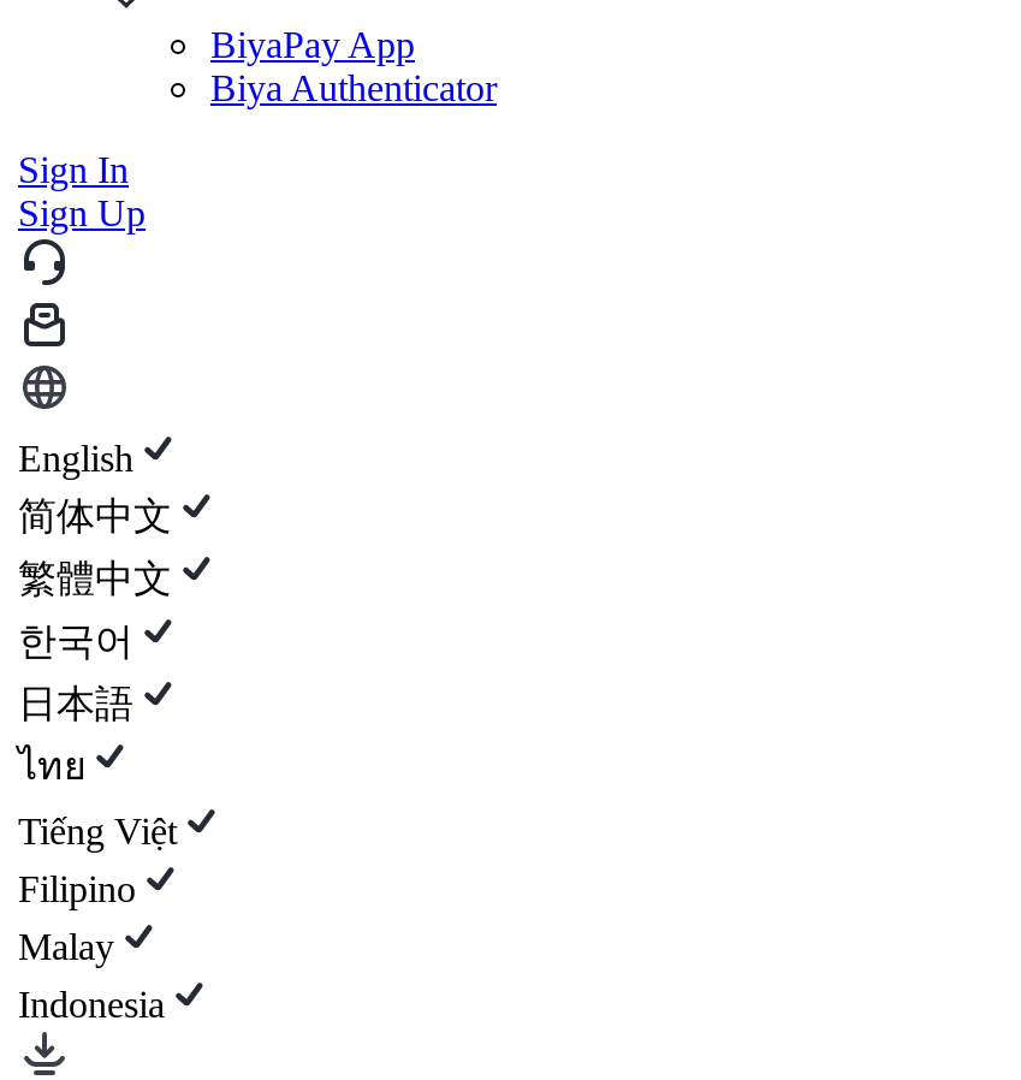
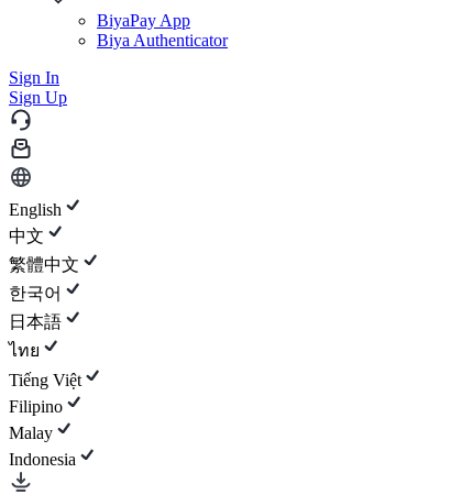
[18,496,172,536] 简体中文 -> [9,227,44,245] 中文

